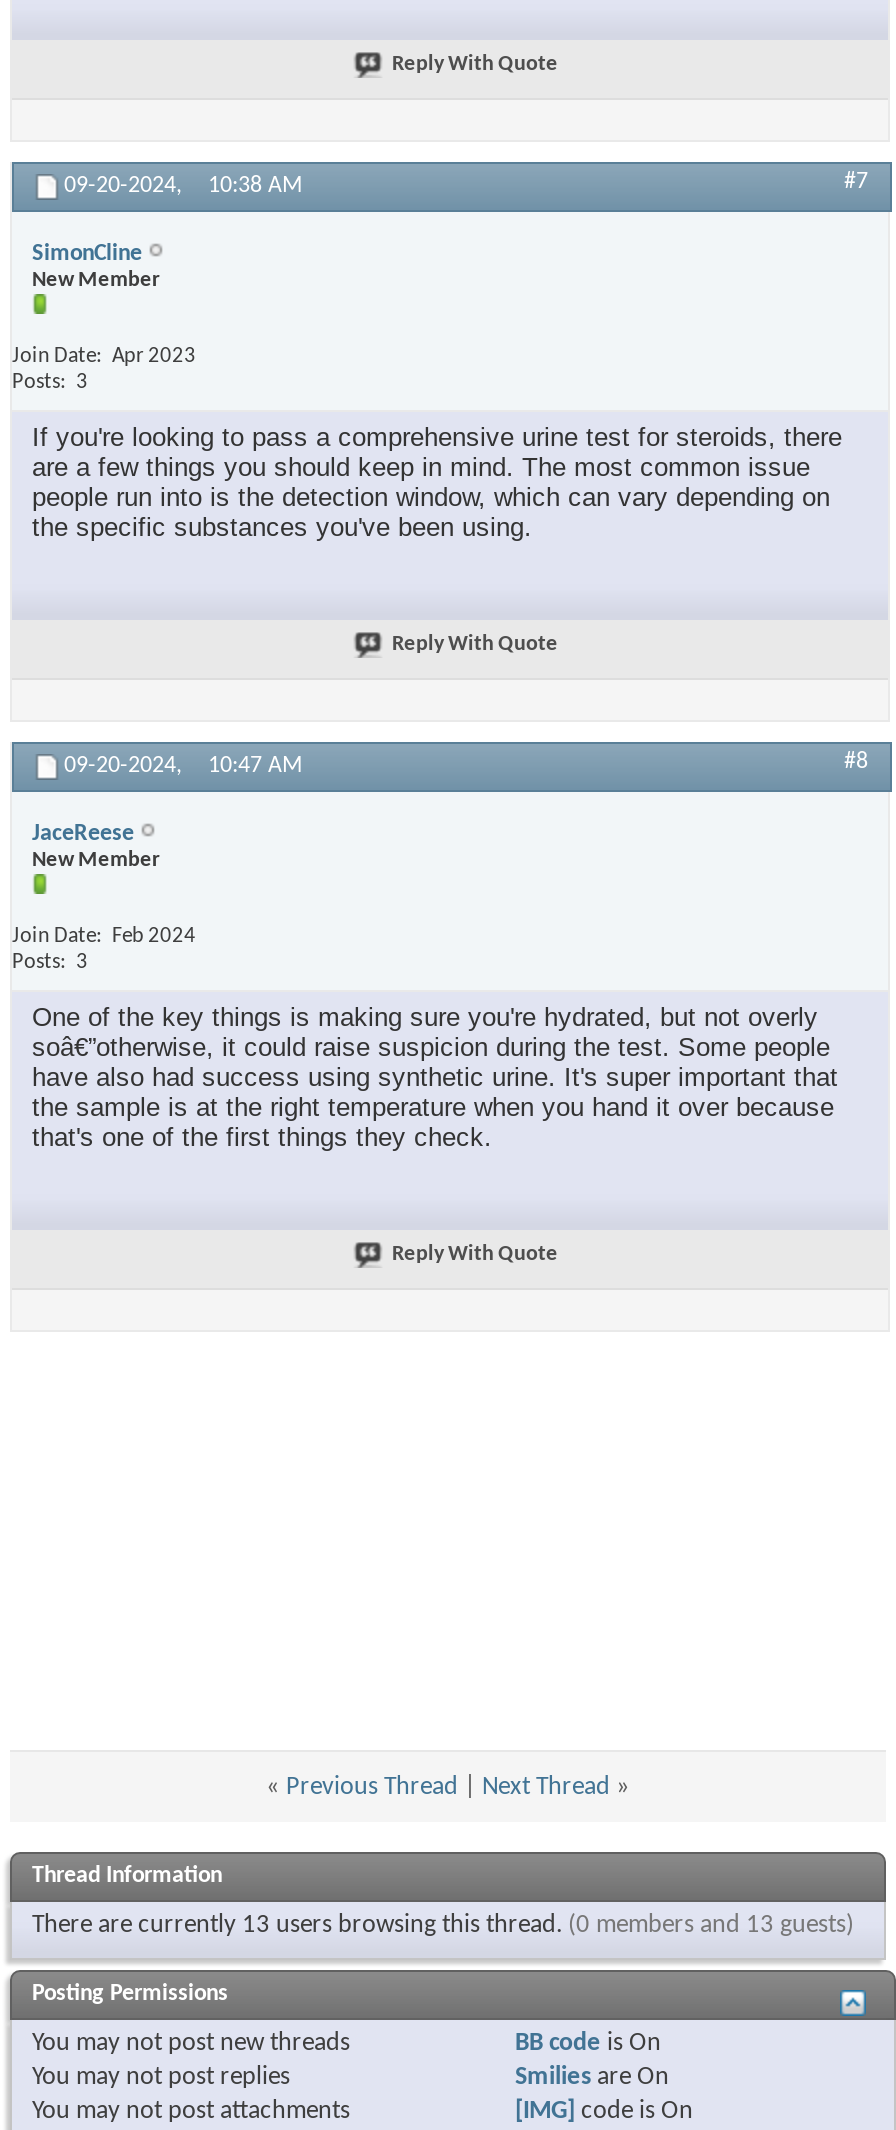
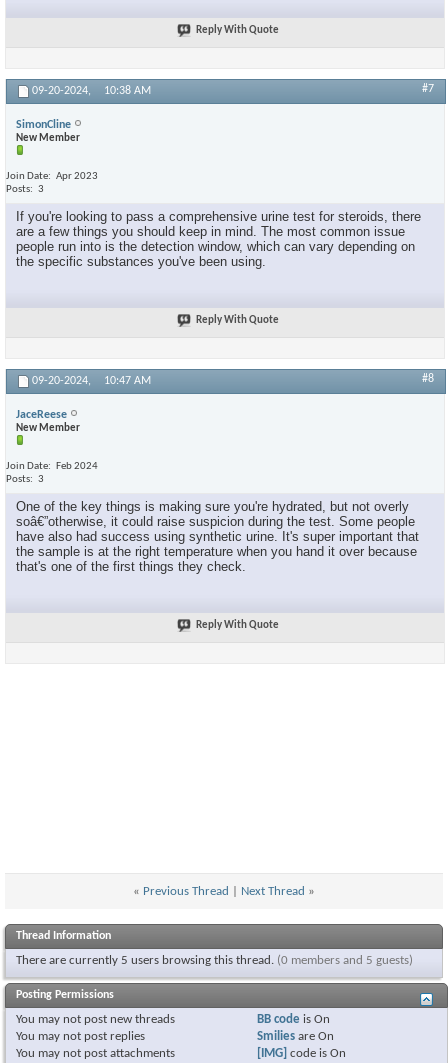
[32,1911,854,1937] There are currently 13 users browsing this thread. (0 members and 13 guests) -> [16,953,413,966] There are currently 5 users browsing this thread. (0 members and 5 guests)

